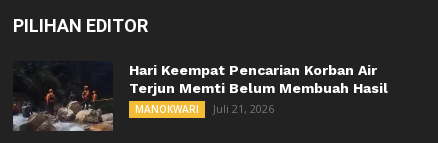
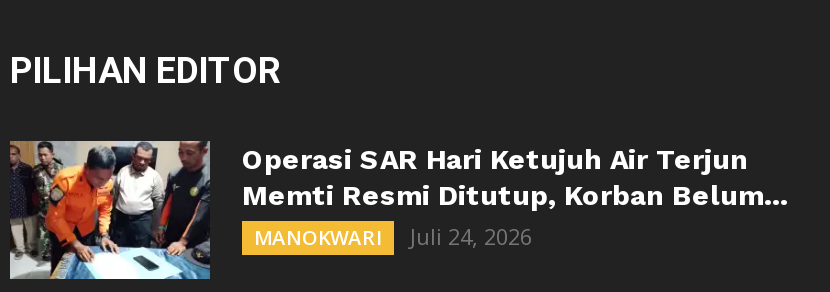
[13,61,388,132] [image] | Hari Keempat Pencarian Korban Air | Terjun Memti Belum Membuah Hasil -> [8,139,788,281] [image] | Operasi SAR Hari Ketujuh Air Terjun | Memti Resmi Ditutup, Korban Belum...
[135,101,274,116] MANOKWARI Juli 21, 2026 -> [254,222,532,252] MANOKWARI Juli 24, 2026

